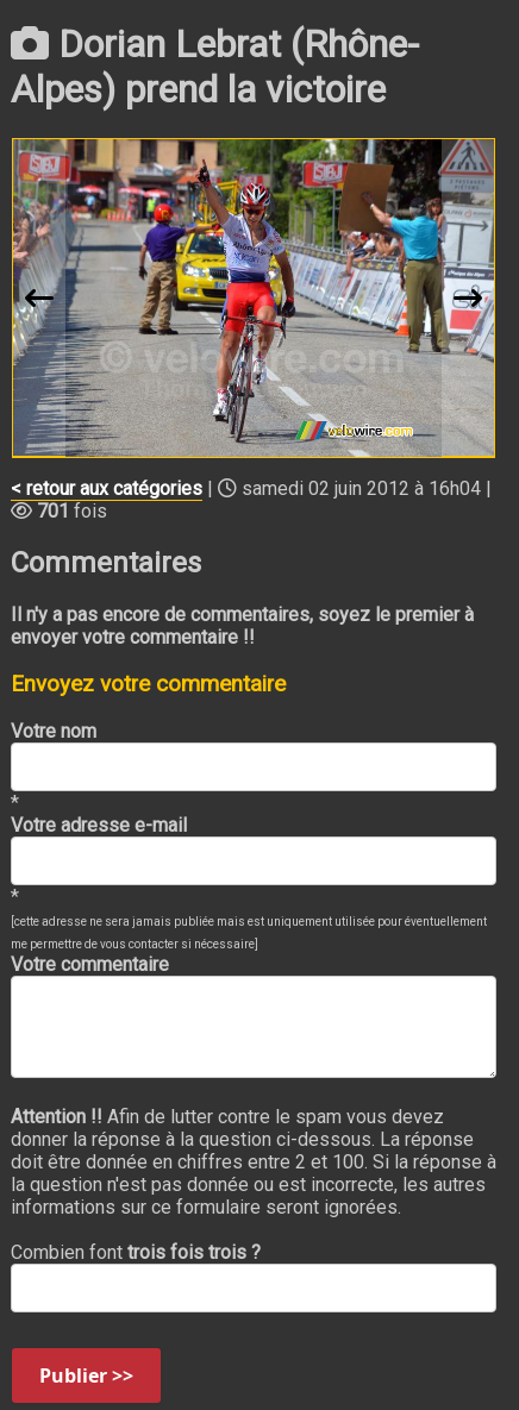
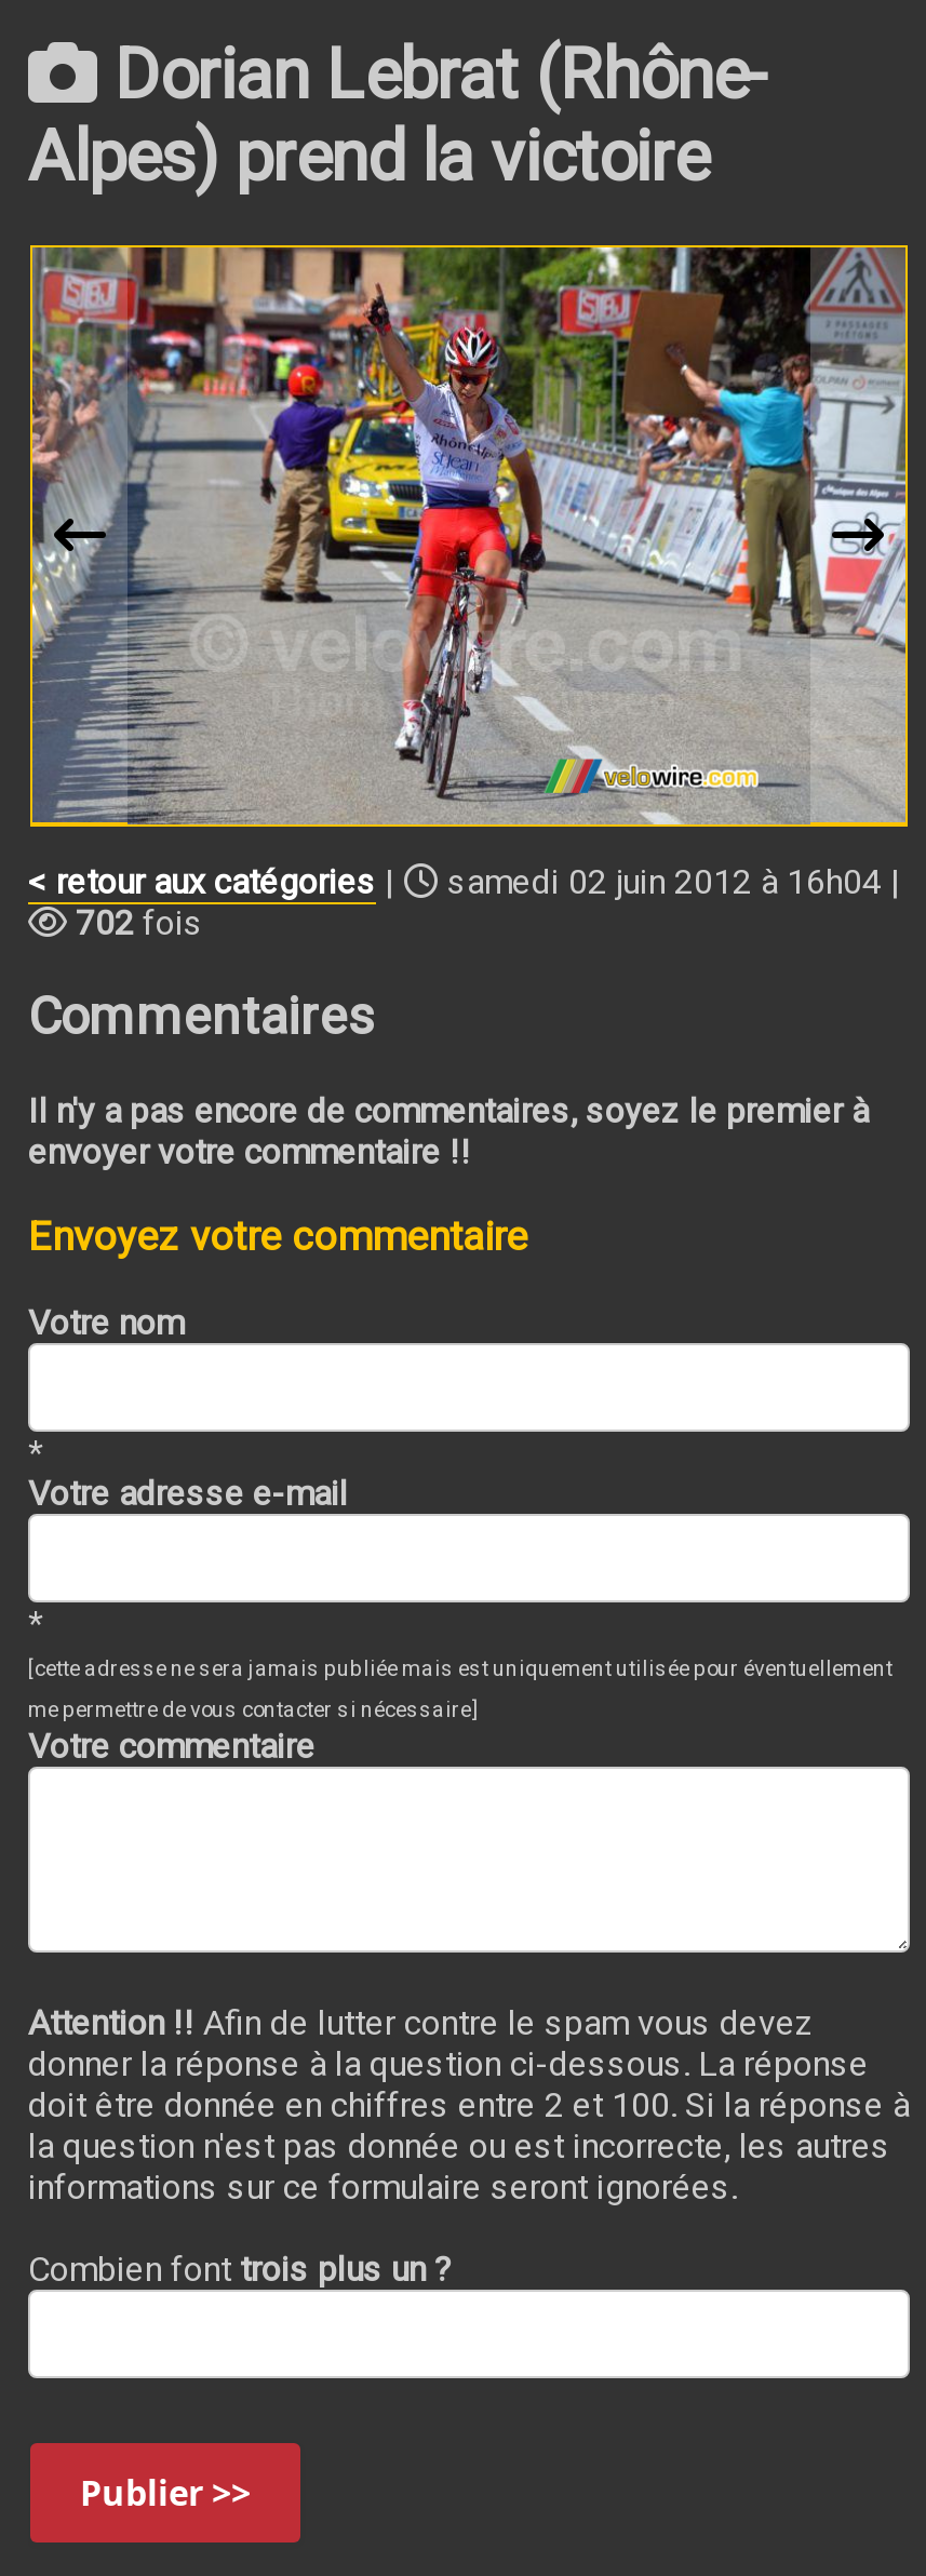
[37,500,107,523] 701fois -> [76,903,203,944] 702fois
[11,1241,261,1263] Combien font trois fois trois ? -> [28,2248,452,2289] Combien font trois plus un ?

